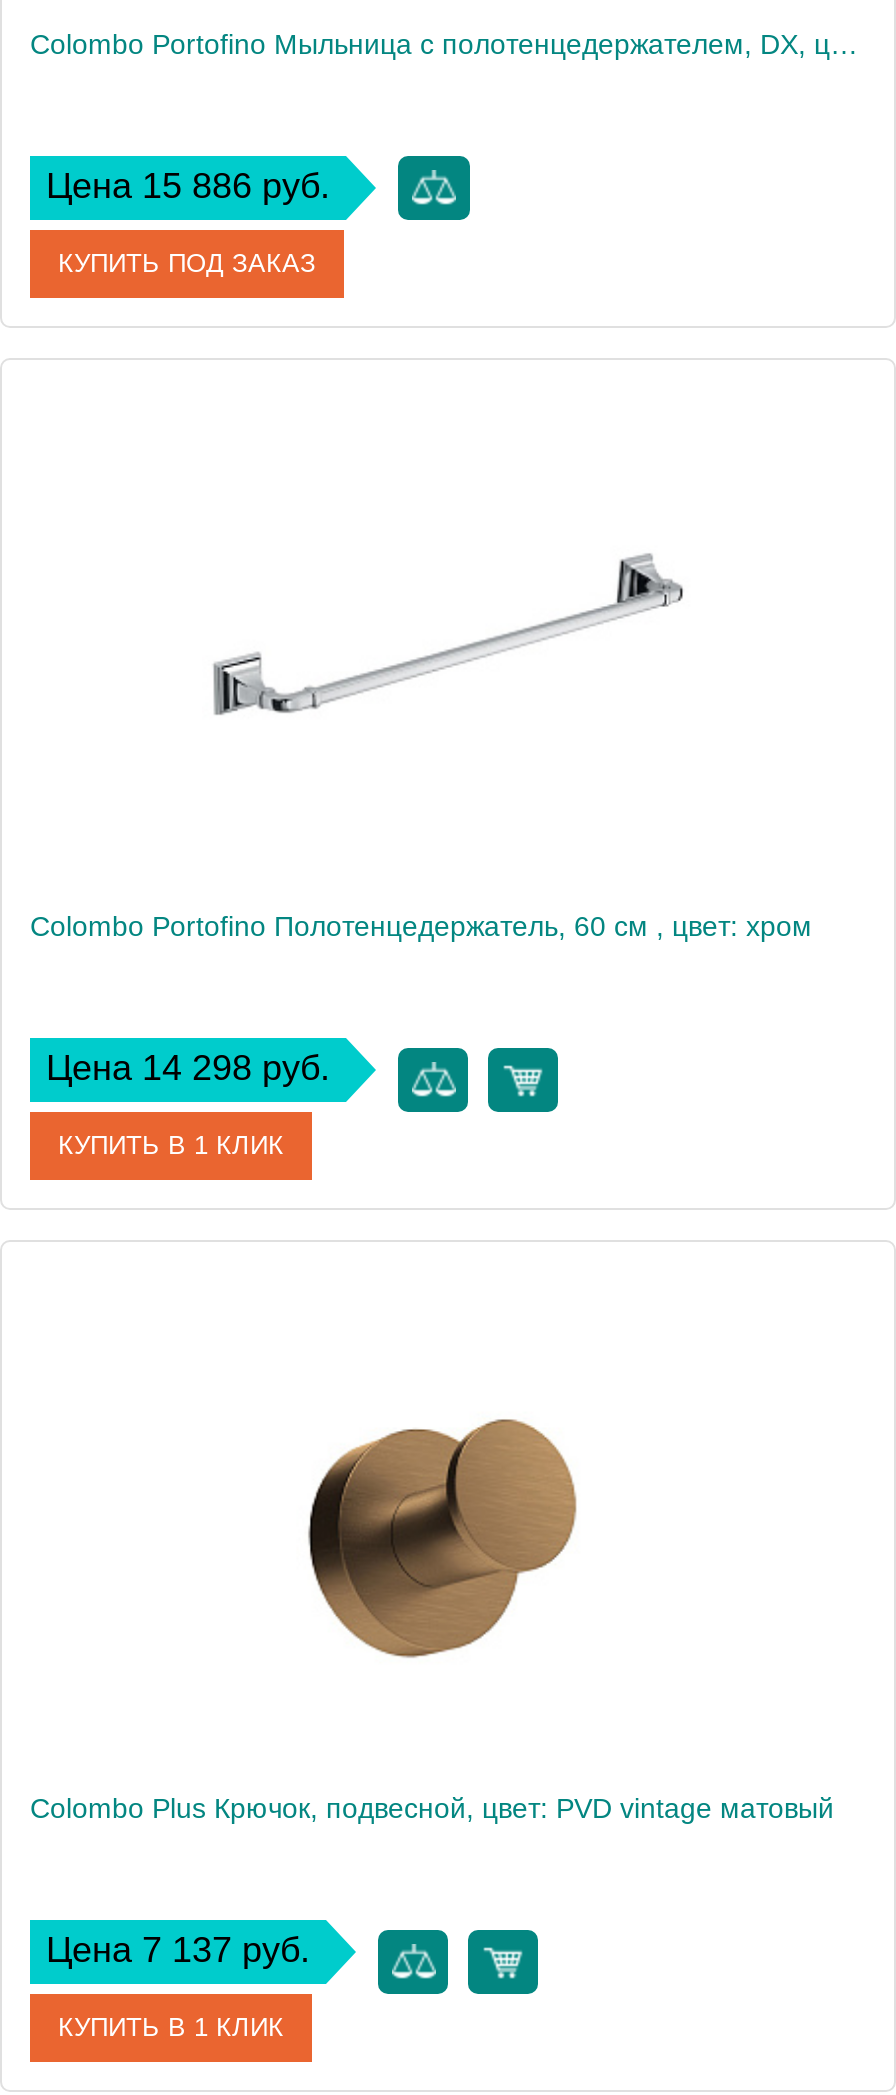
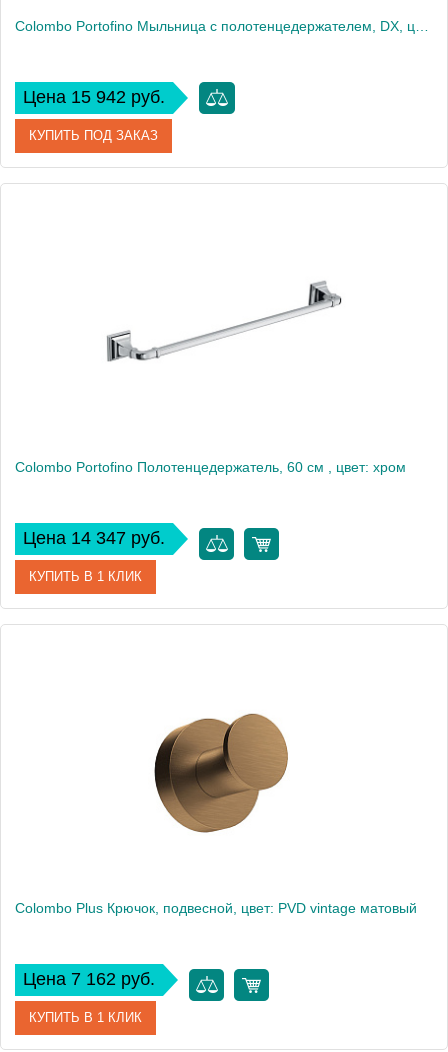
[46,166,330,206] Цена 15 886 руб. -> [23,87,165,107] Цена 15 942 руб.
[46,1048,330,1088] Цена 14 298 руб. -> [23,528,165,548] Цена 14 347 руб.
[46,1930,310,1970] Цена 7 137 руб. -> [23,969,155,989] Цена 7 162 руб.

